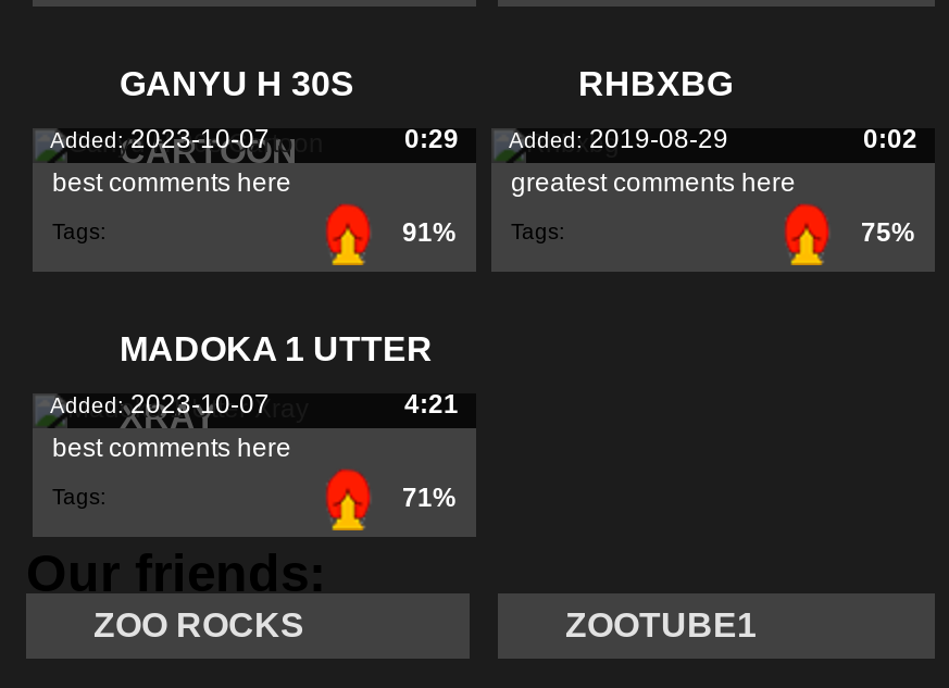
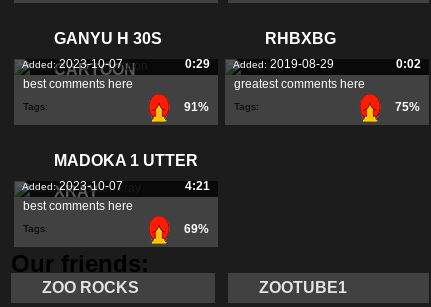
[402,483,457,513] 71% -> [184,222,209,236] 69%

